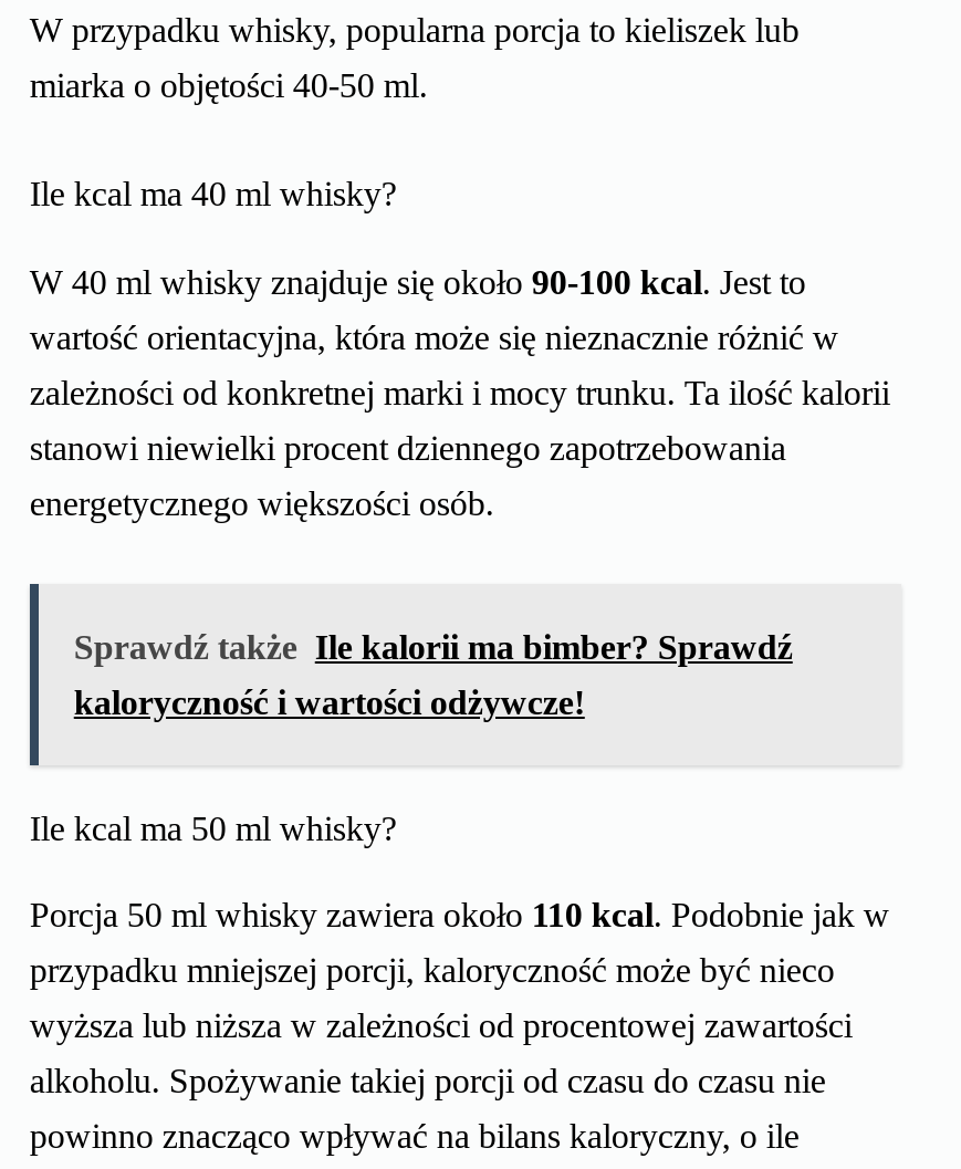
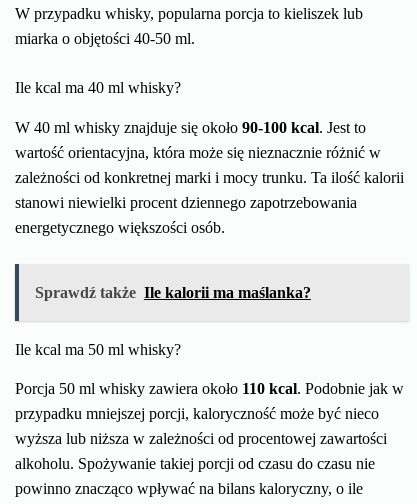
[74,627,793,720] Sprawdź także Ile kalorii ma bimber? Sprawdź | kaloryczność i wartości odżywcze! -> [35,284,311,301] Sprawdź także Ile kalorii ma maślanka?

